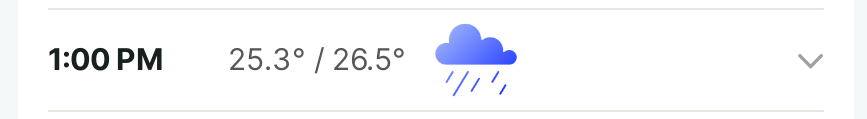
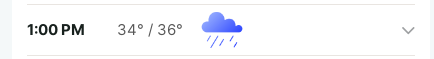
[48,22,520,96] [image] | 1:00 PM 25.3° / 26.5° -> [27,11,261,48] [image] | 1:00 PM 34° / 36°

